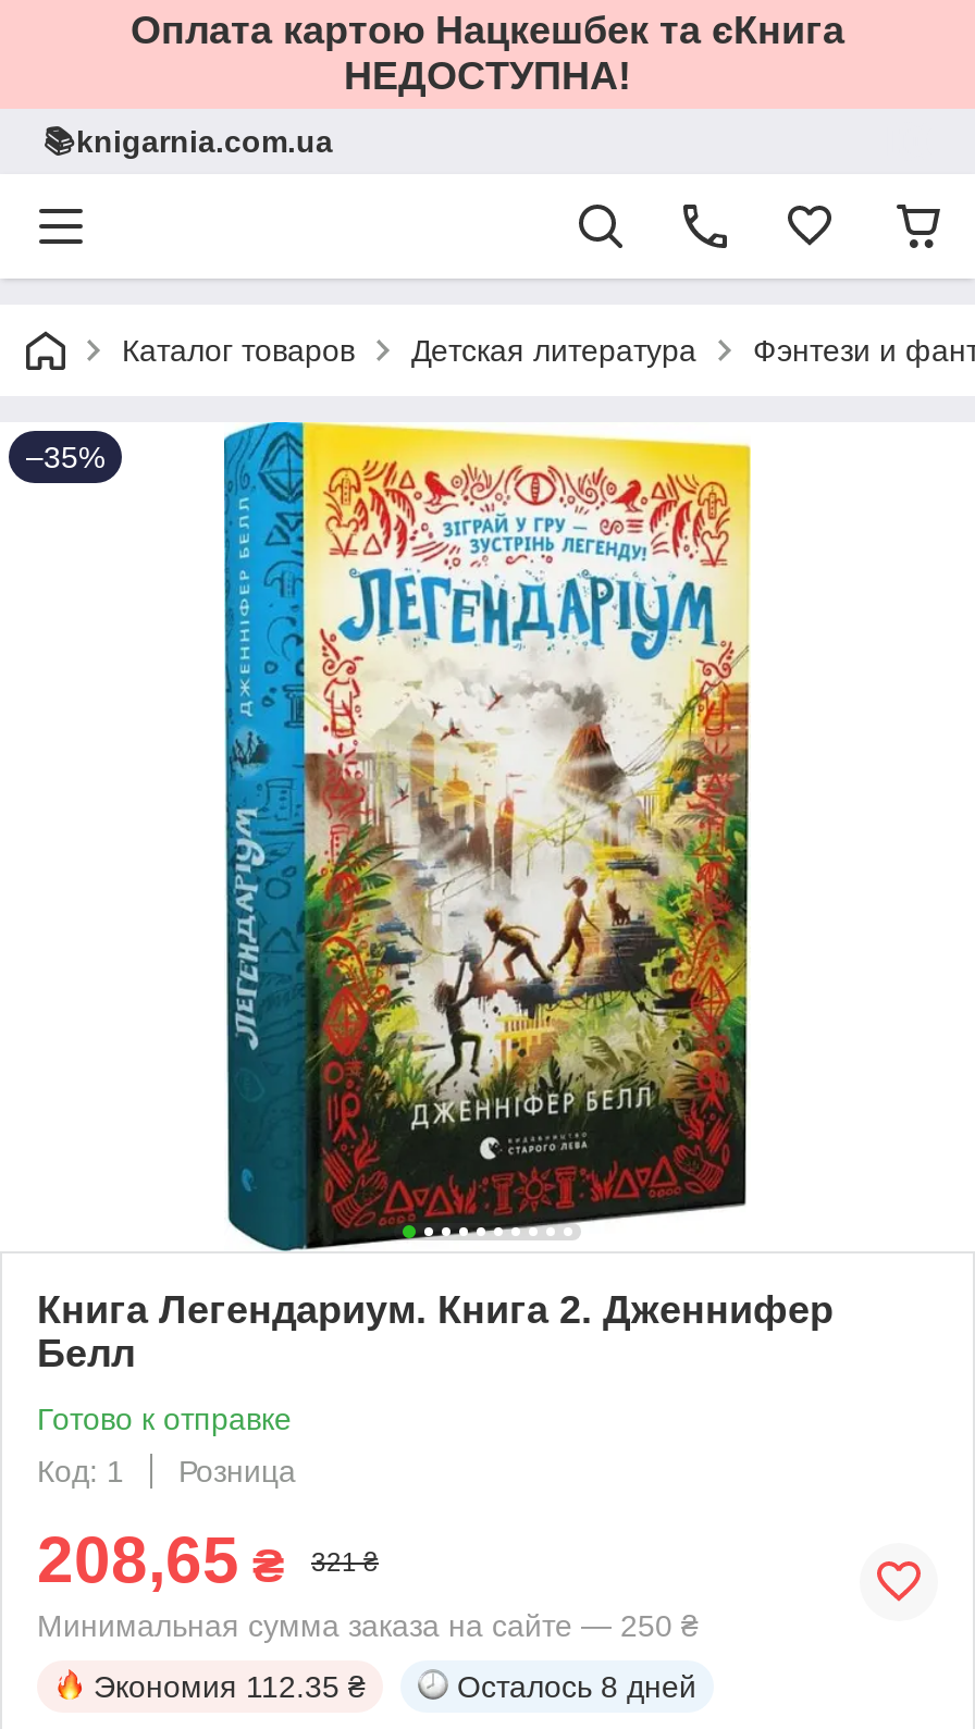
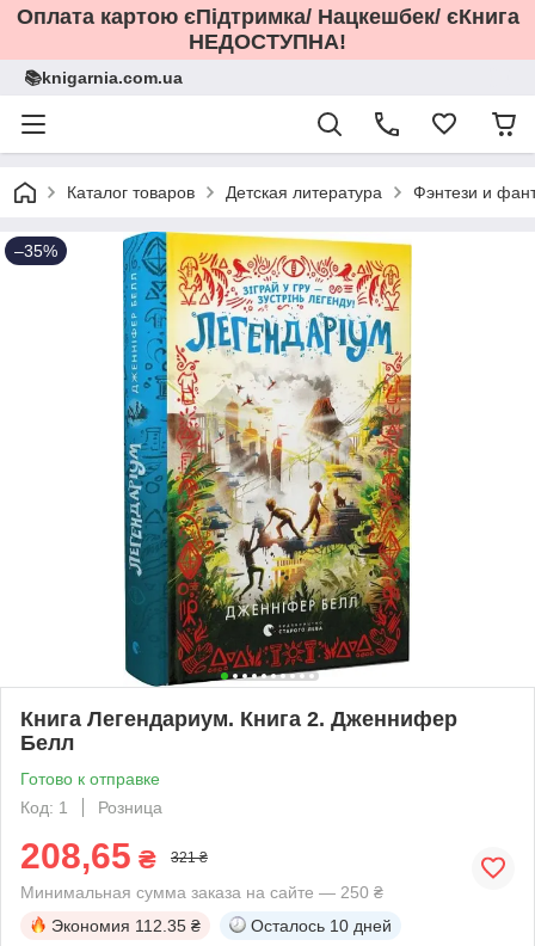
[131,9,844,52] Оплата картою Нацкешбек та єКнига -> [16,5,519,29] Оплата картою єПідтримка/ Нацкешбек/ єКнига
[457,1669,696,1704] Осталось 8 дней -> [251,916,392,935] Осталось 10 дней

